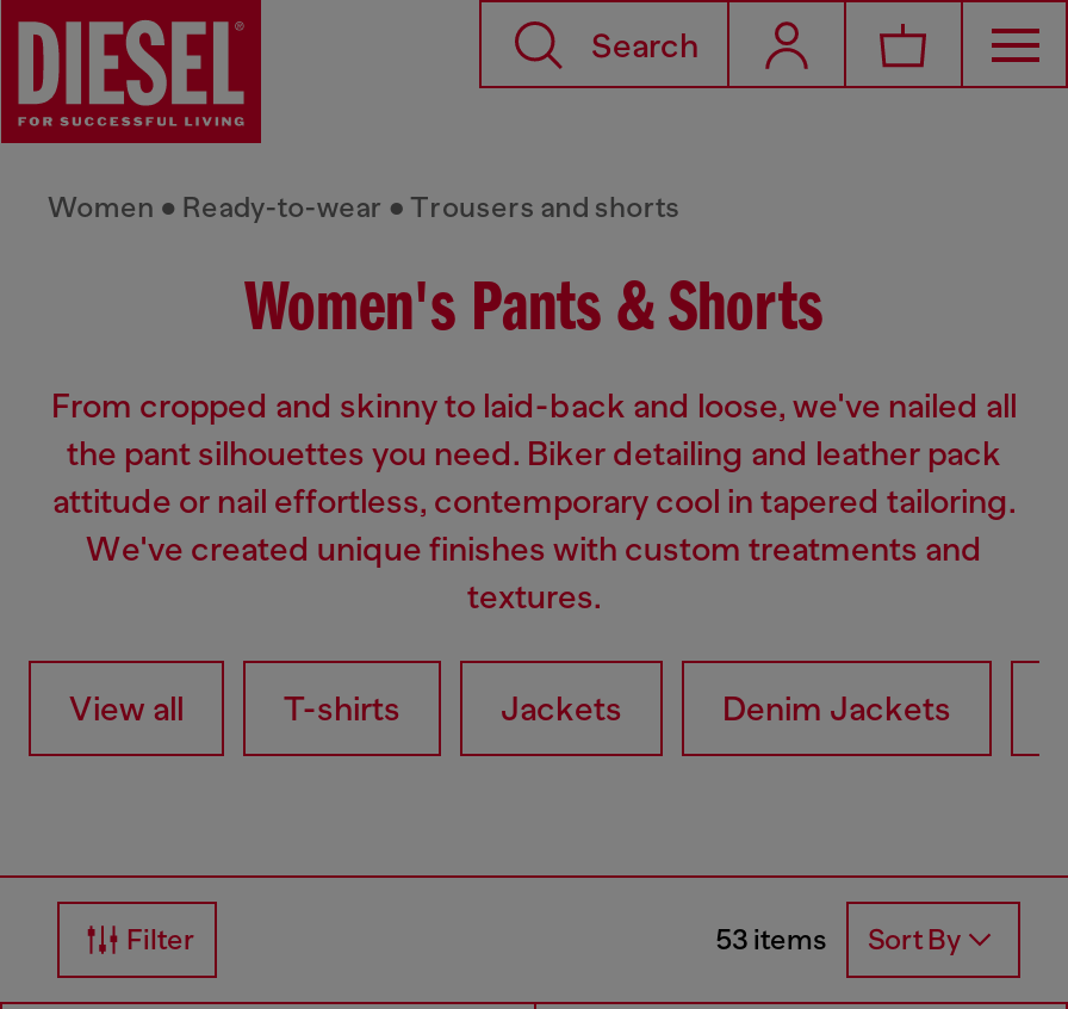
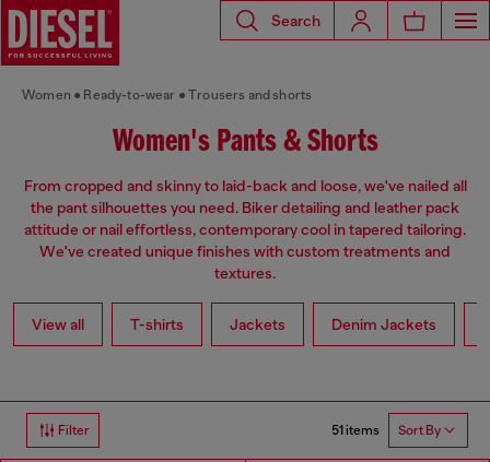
[715,923,961,957] 53 items Sort By -> [331,423,441,438] 51 items Sort By

